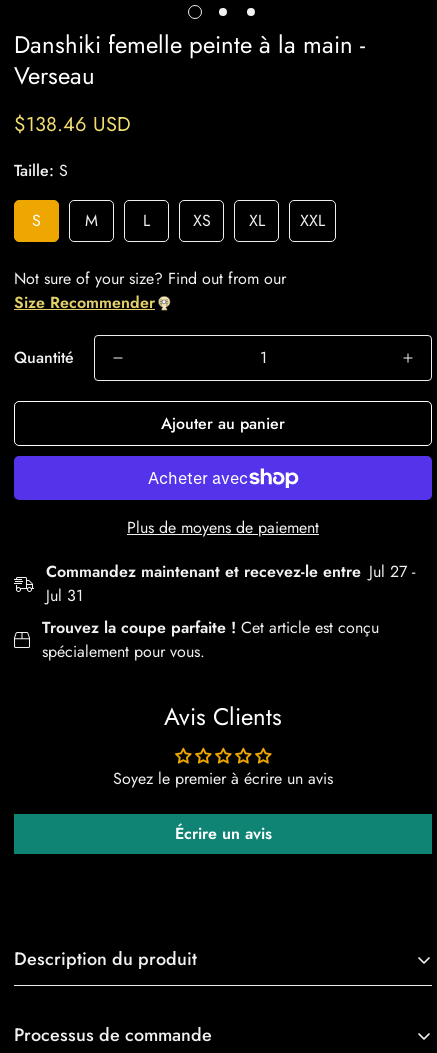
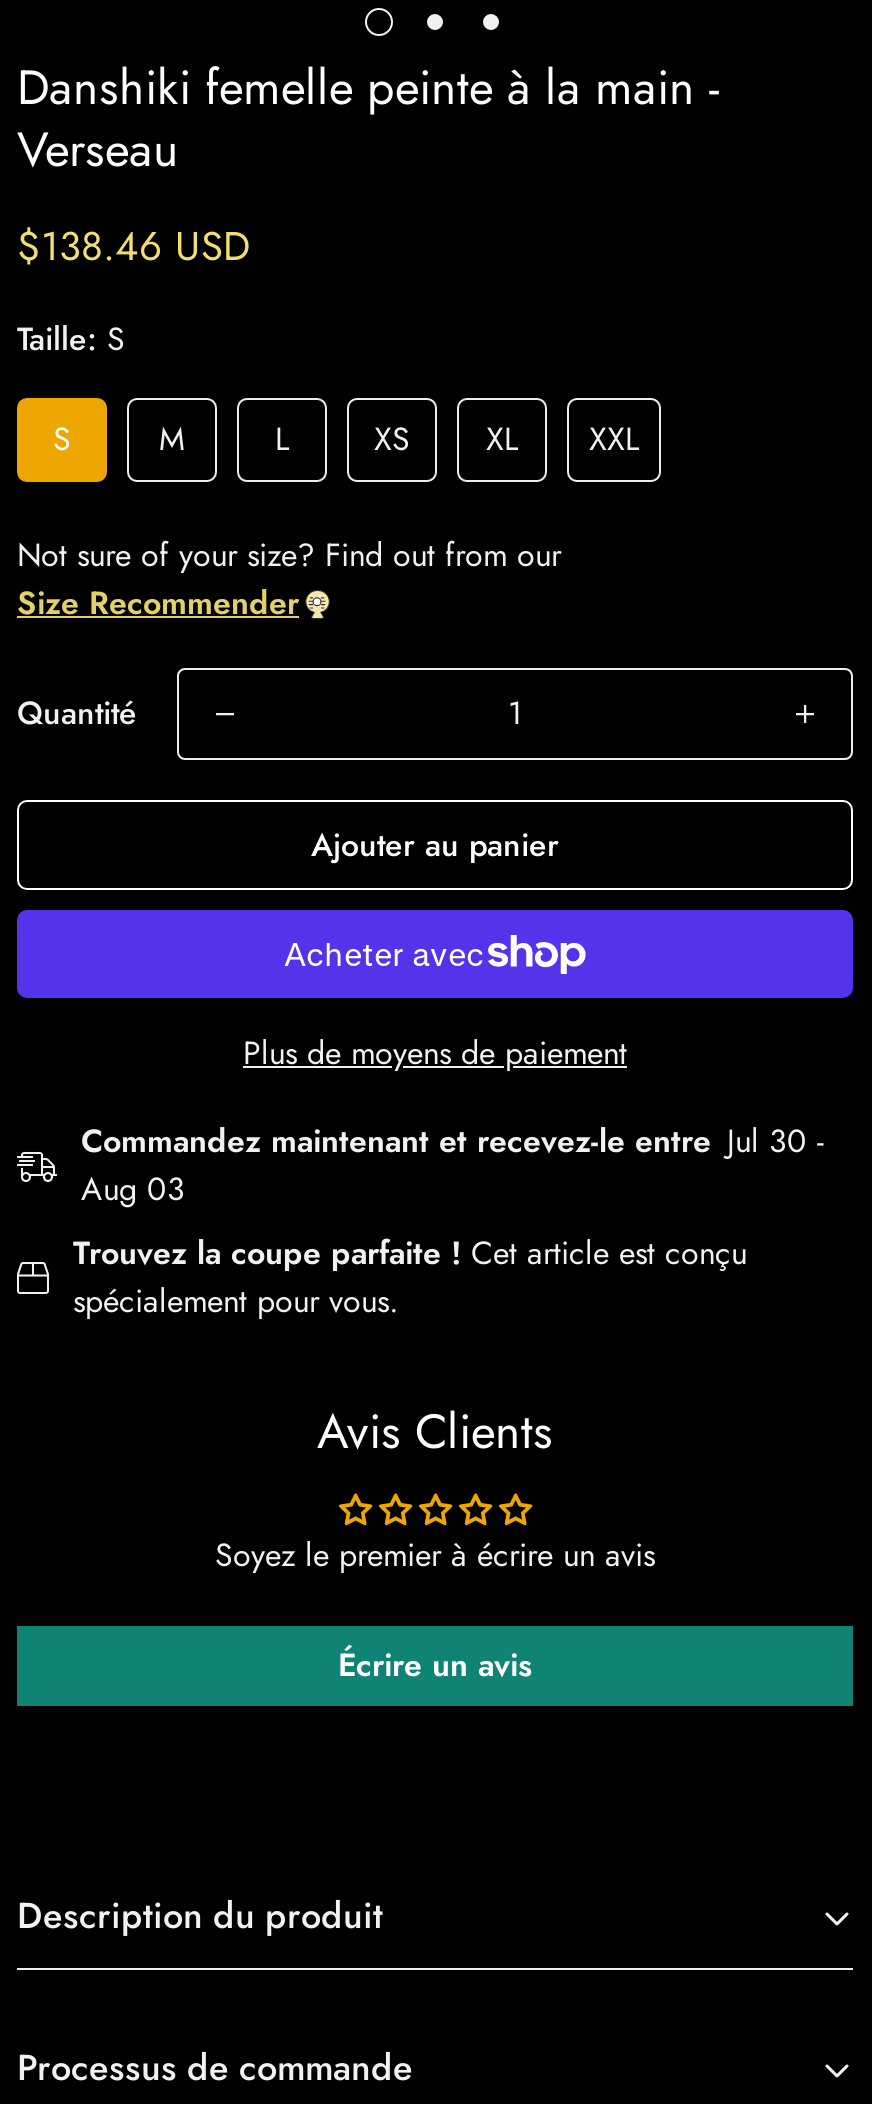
[46,560,415,607] Commandez maintenant et recevez-le entre Jul 27 - | Jul 31 -> [81,1118,823,1212] Commandez maintenant et recevez-le entre Jul 30 - | Aug 03

